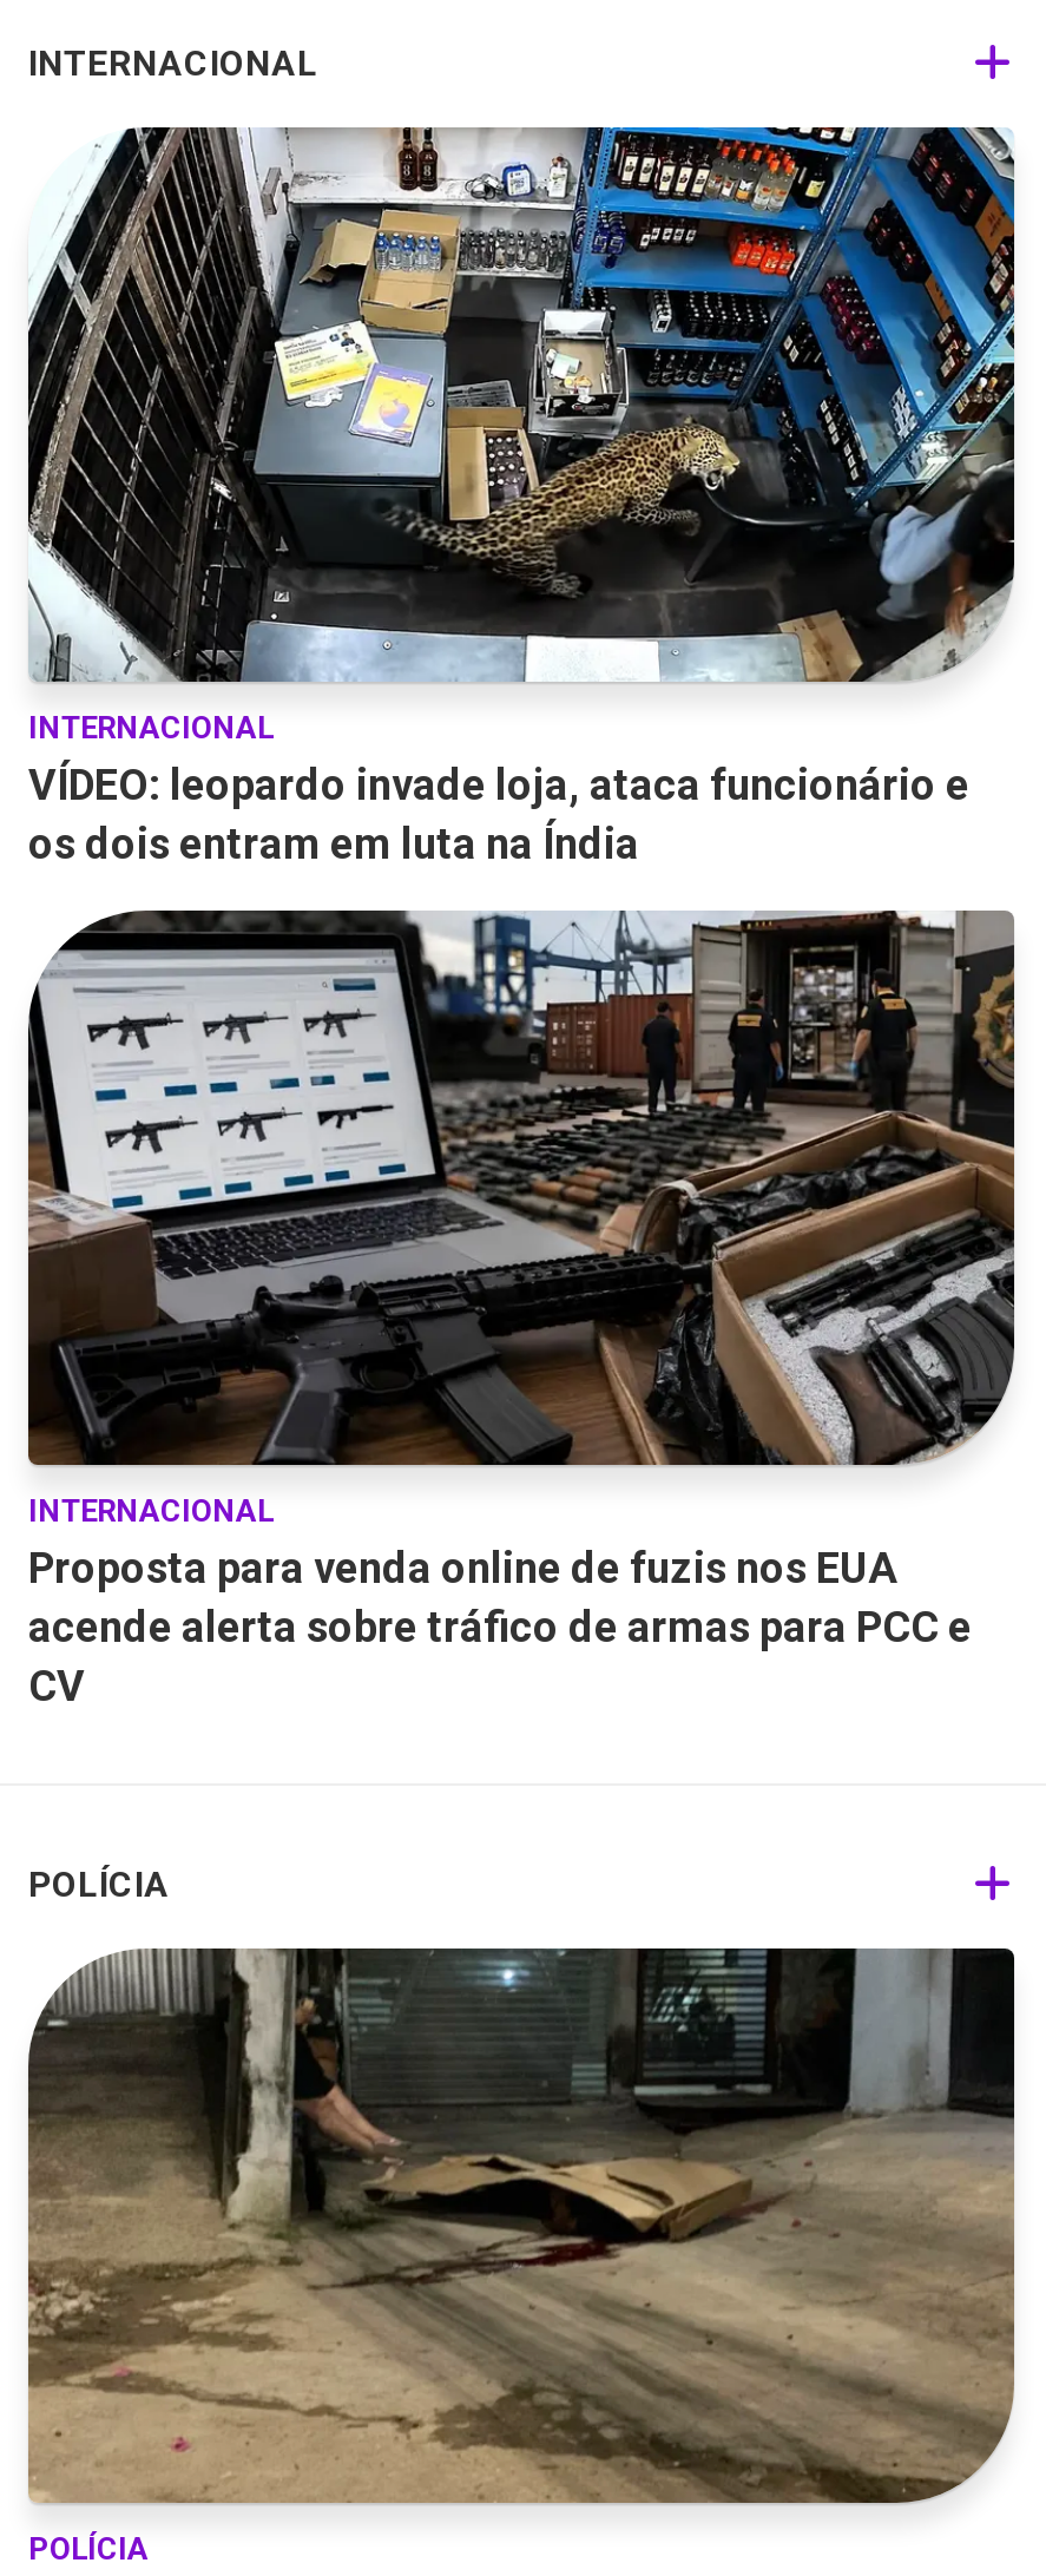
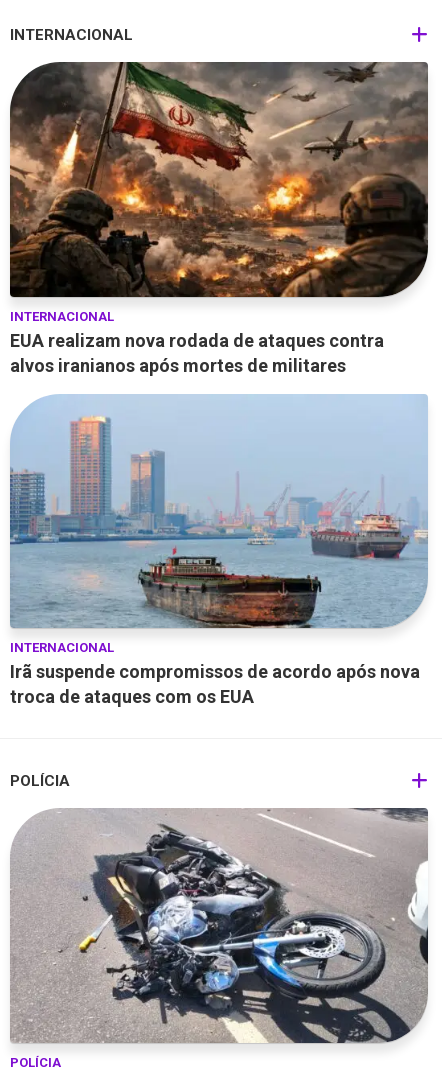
[26,125,1017,868] [image] | VÍDEO: leopardo invade loja, ataca funcionário e | os dois entram em luta na Índia -> [9,61,429,375] [image] | EUA realizam nova rodada de ataques contra | alvos iranianos após mortes de militares
[26,908,1017,1712] [image] | Proposta para venda online de fuzis nos EUA | acende alerta sobre tráfico de armas para PCC e | CV -> [9,394,428,707] [image] | Irã suspende compromissos de acordo após nova | troca de ataques com os EUA
[28,1946,1017,2505] [image] -> [10,807,429,1043] [image]

